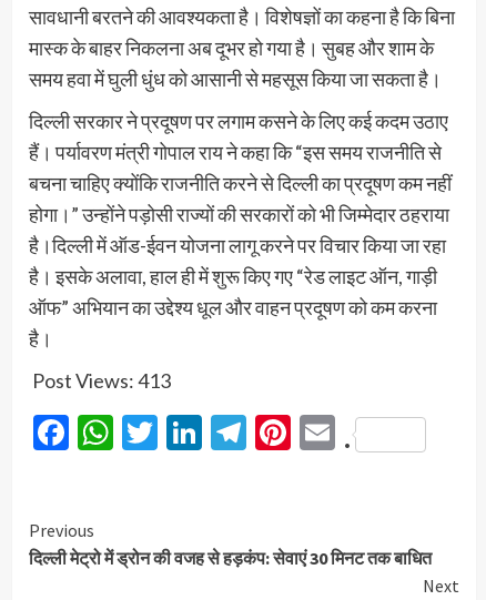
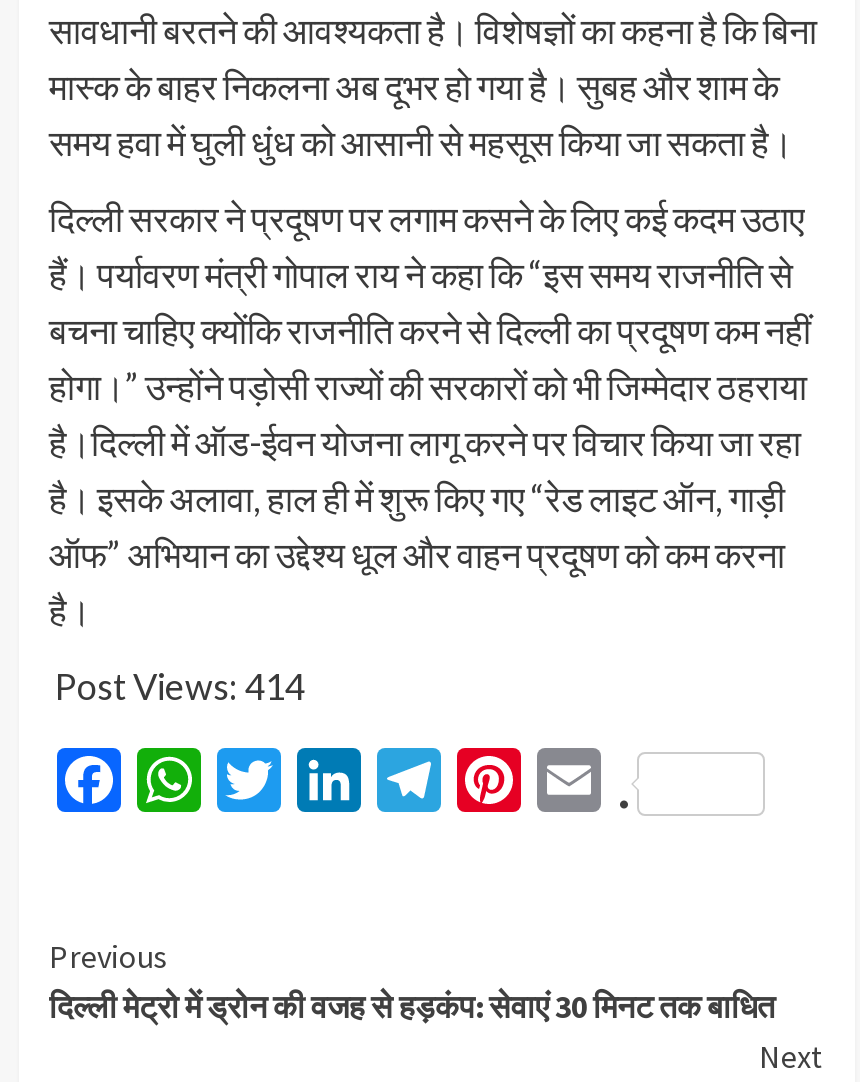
[32,368,171,393] Post Views: 413 -> [55,664,305,708] Post Views: 414

